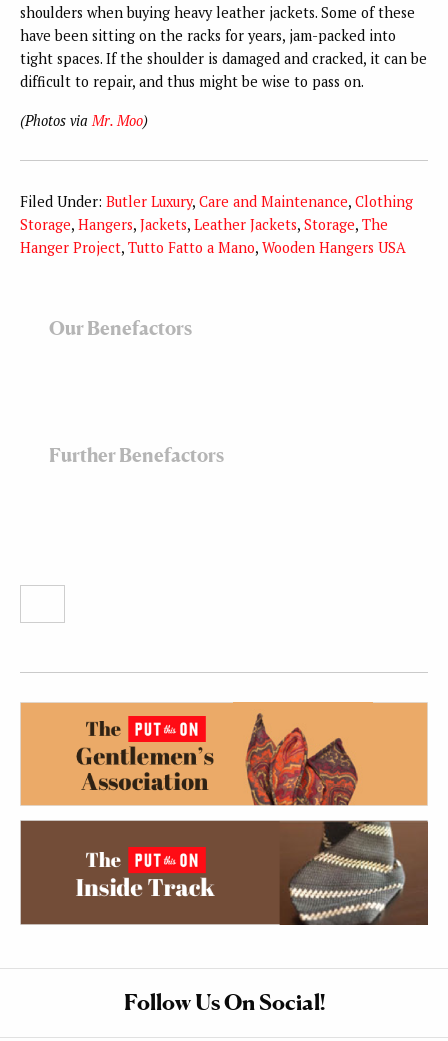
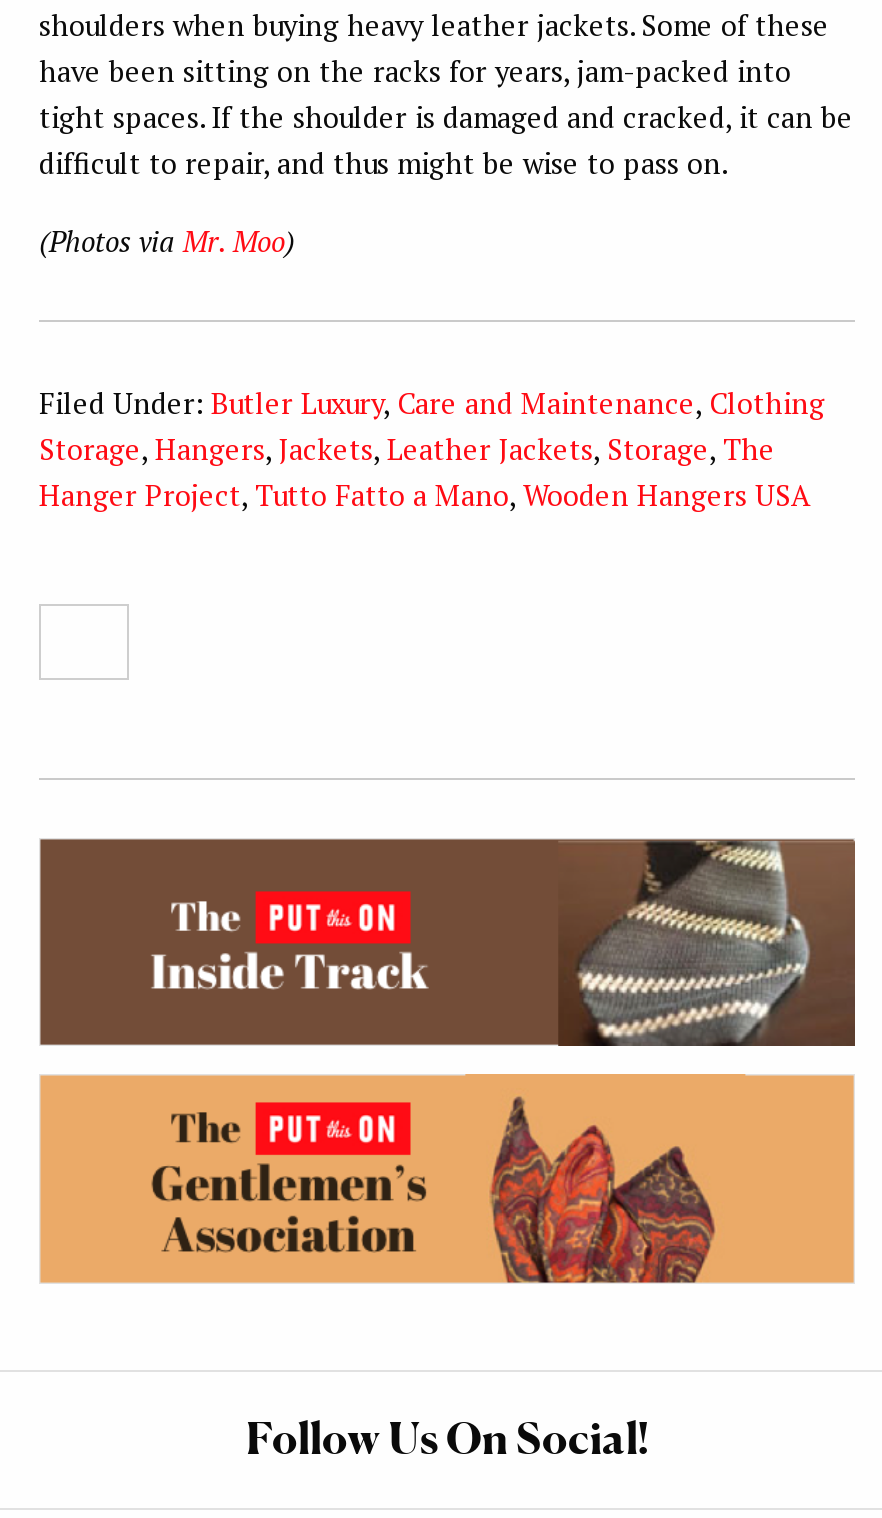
[49,317,192,339] Our Benefactors -> none
[49,444,224,466] Further Benefactors -> none
moved [20,702,428,806] -> [39,1074,855,1284]: [image]
moved [20,820,429,926] -> [39,838,857,1048]: [image]

